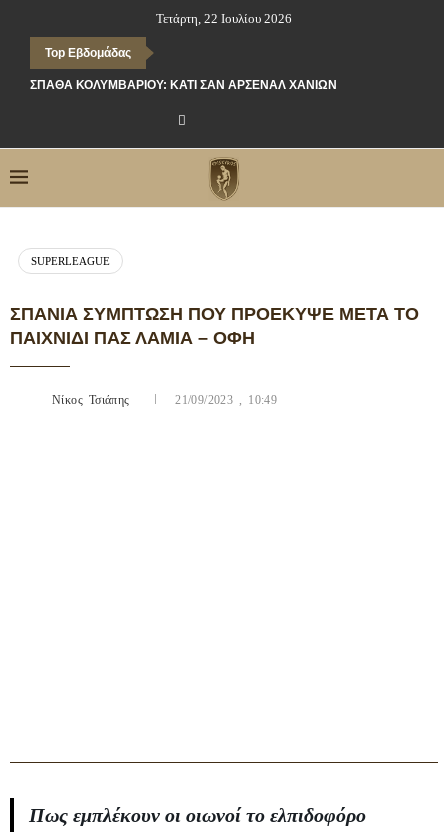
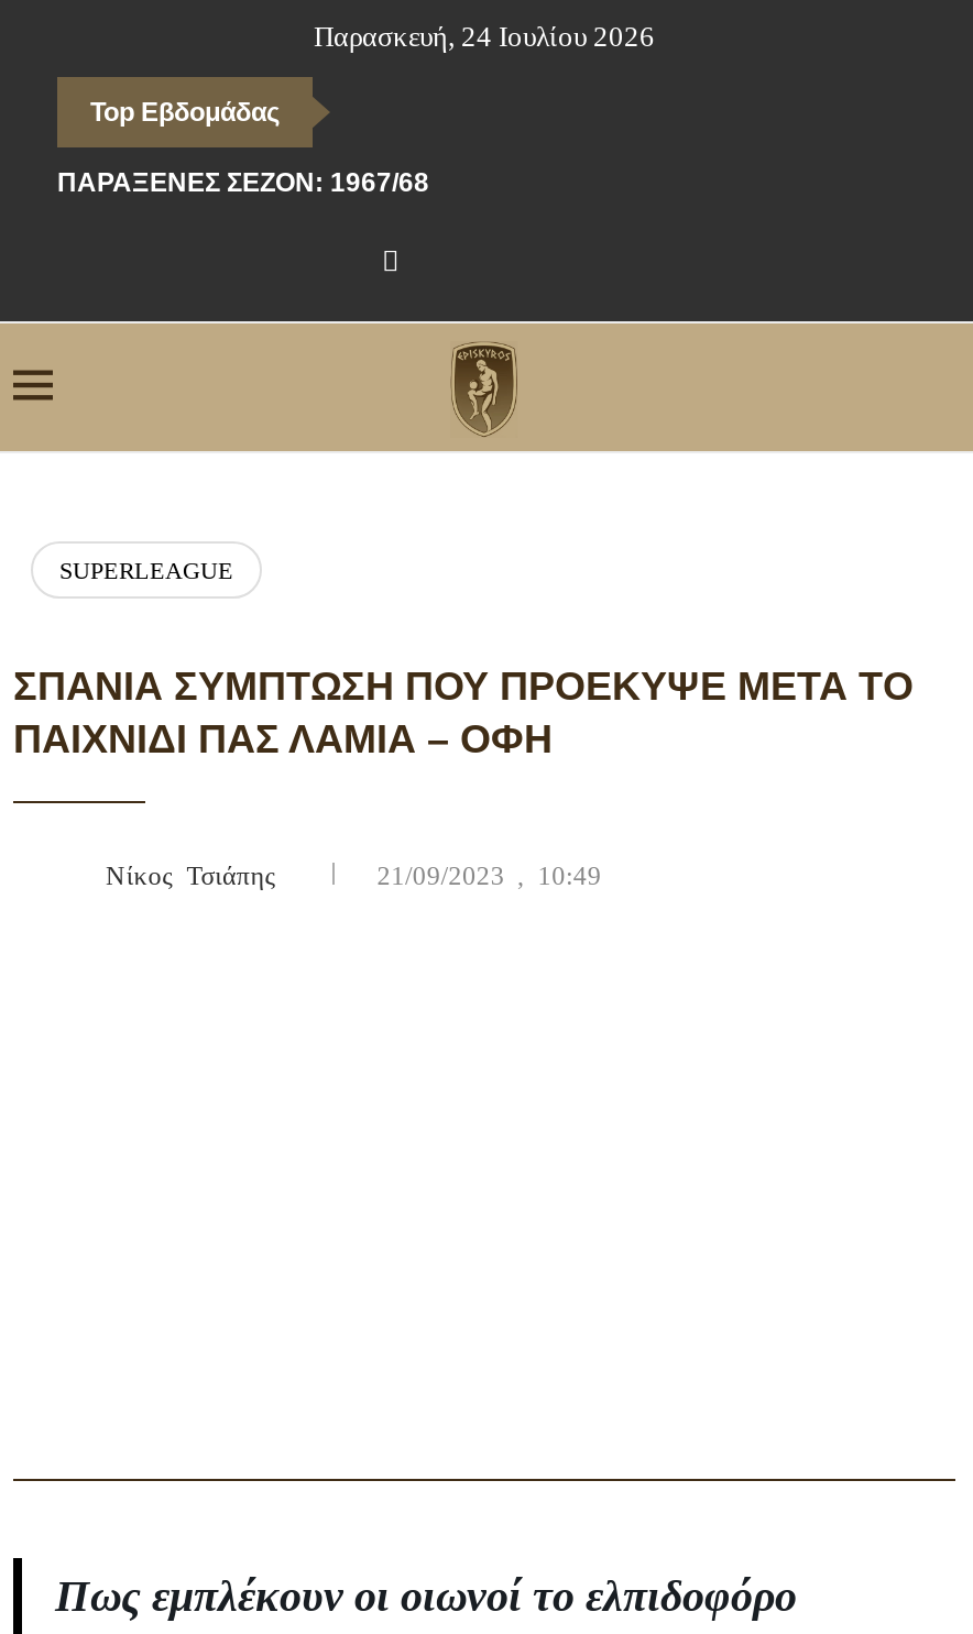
[156,11,292,26] Τετάρτη, 22 Ιουλίου 2026 -> [314,20,655,53] Παρασκευή, 24 Ιουλίου 2026
[30,78,337,92] ΣΠΆΘΑ ΚΟΛΥΜΒΑΡΊΟΥ: ΚΆΤΙ ΣΑΝ ΆΡΣΕΝΑΛ ΧΑΝΊΩΝ -> [57,167,429,198] ΠΑΡΆΞΕΝΕΣ ΣΕΖΌΝ: 1967/68

